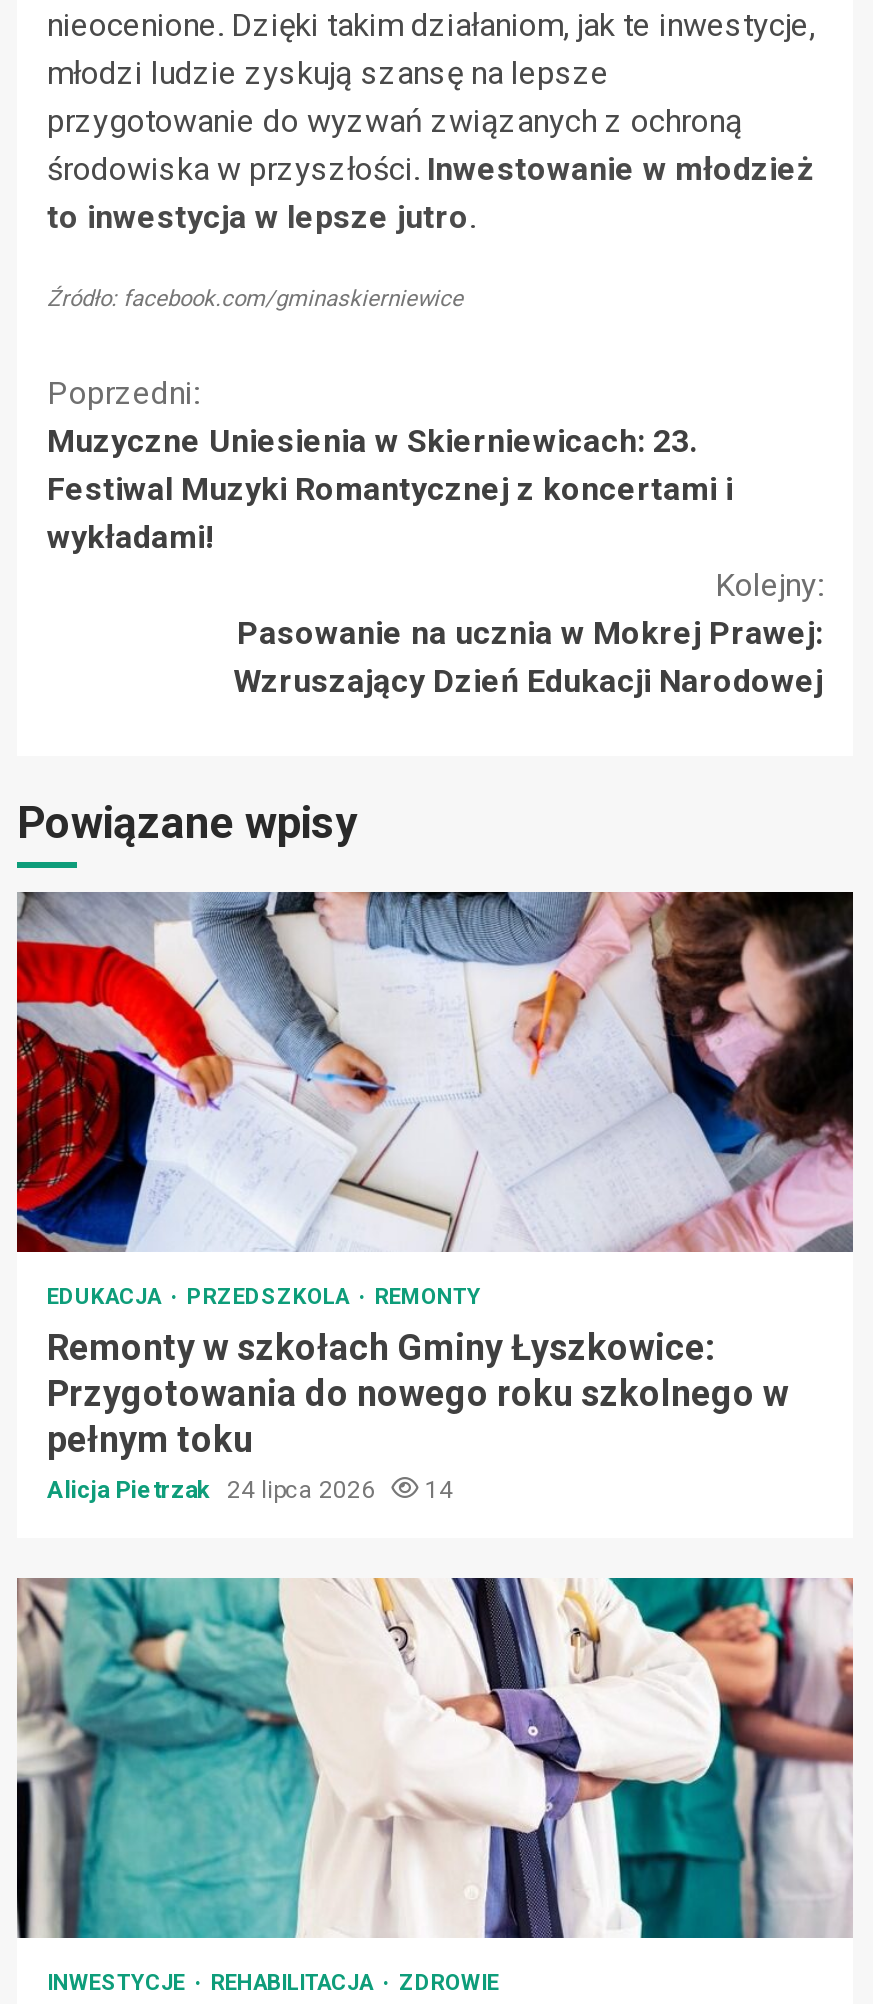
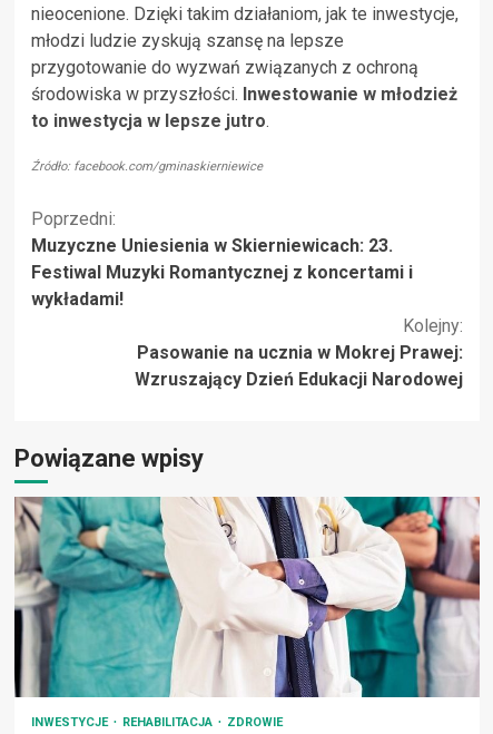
[15,890,855,1504] [image] | EDUKACJA | PRZEDSZKOLA | REMONTY | Remonty w szkołach Gminy Łyszkowice: | Przygotowania do nowego roku szkolnego w | pełnym toku | Alicja Pietrzak 24 lipca 2026 | 14 -> none

